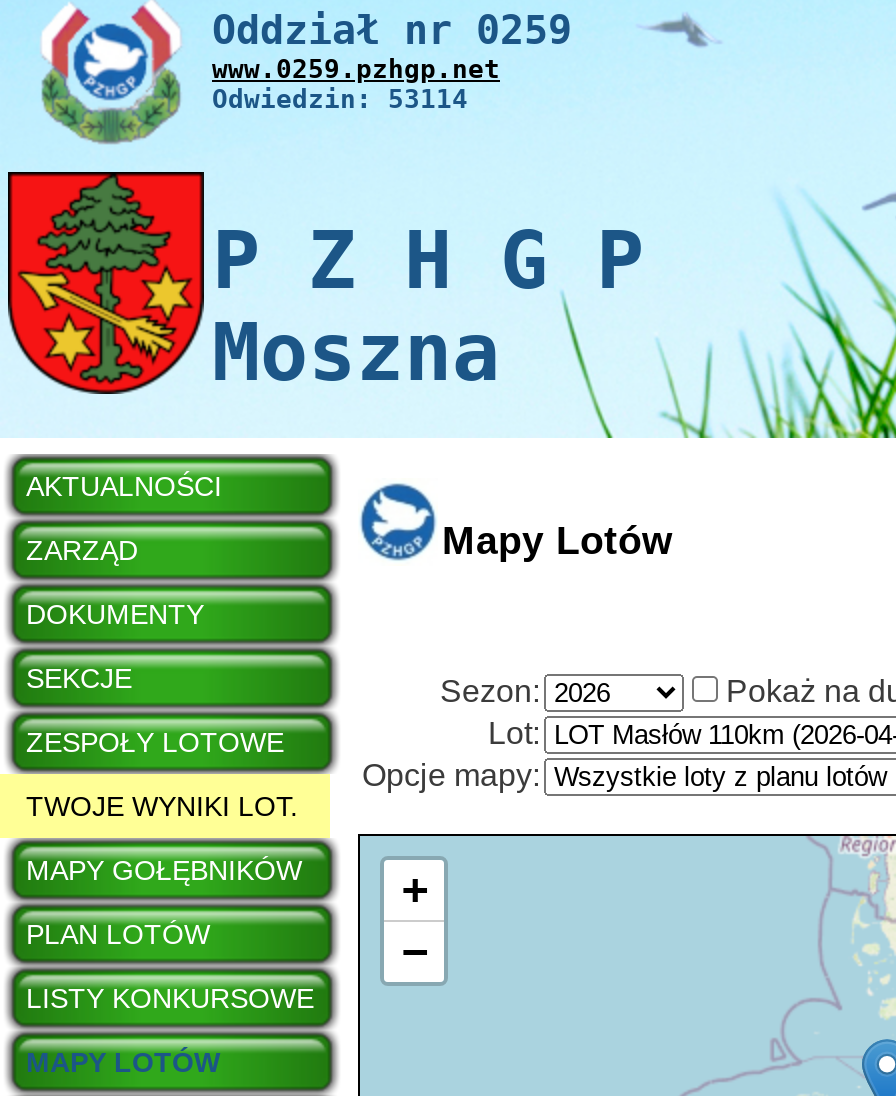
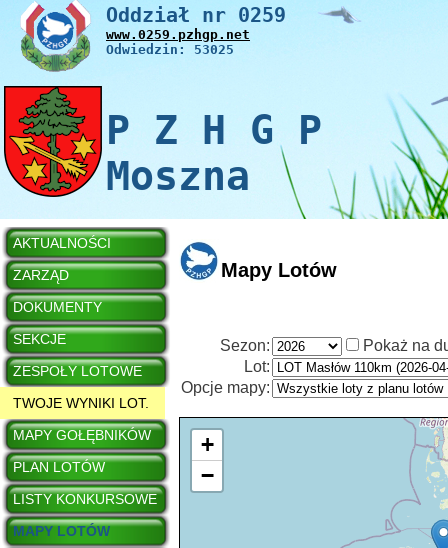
[212,84,468,114] Odwiedzin: 53114 -> [106,42,234,57] Odwiedzin: 53025

